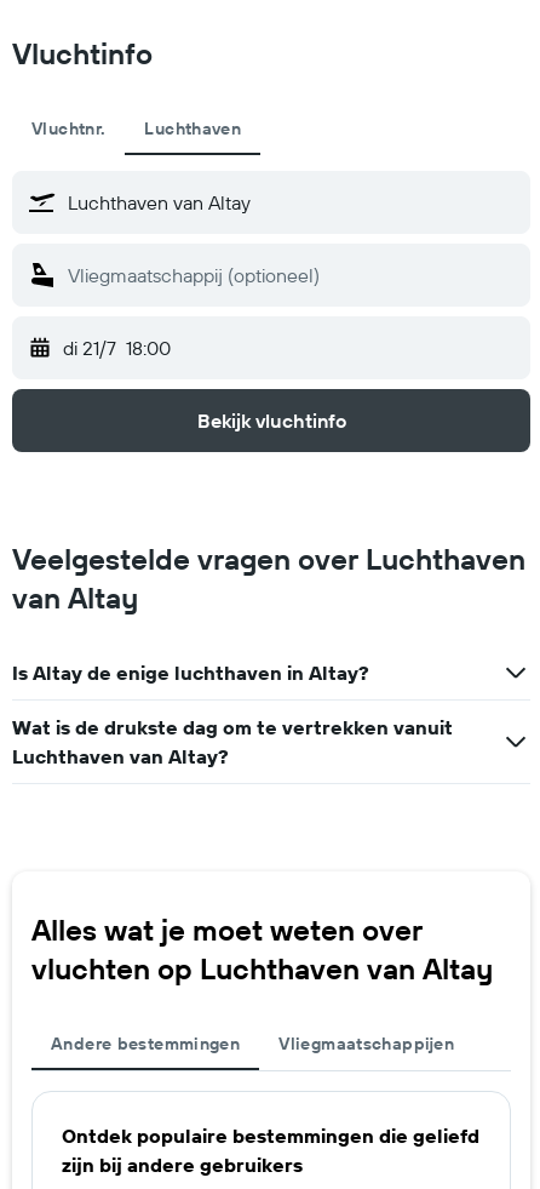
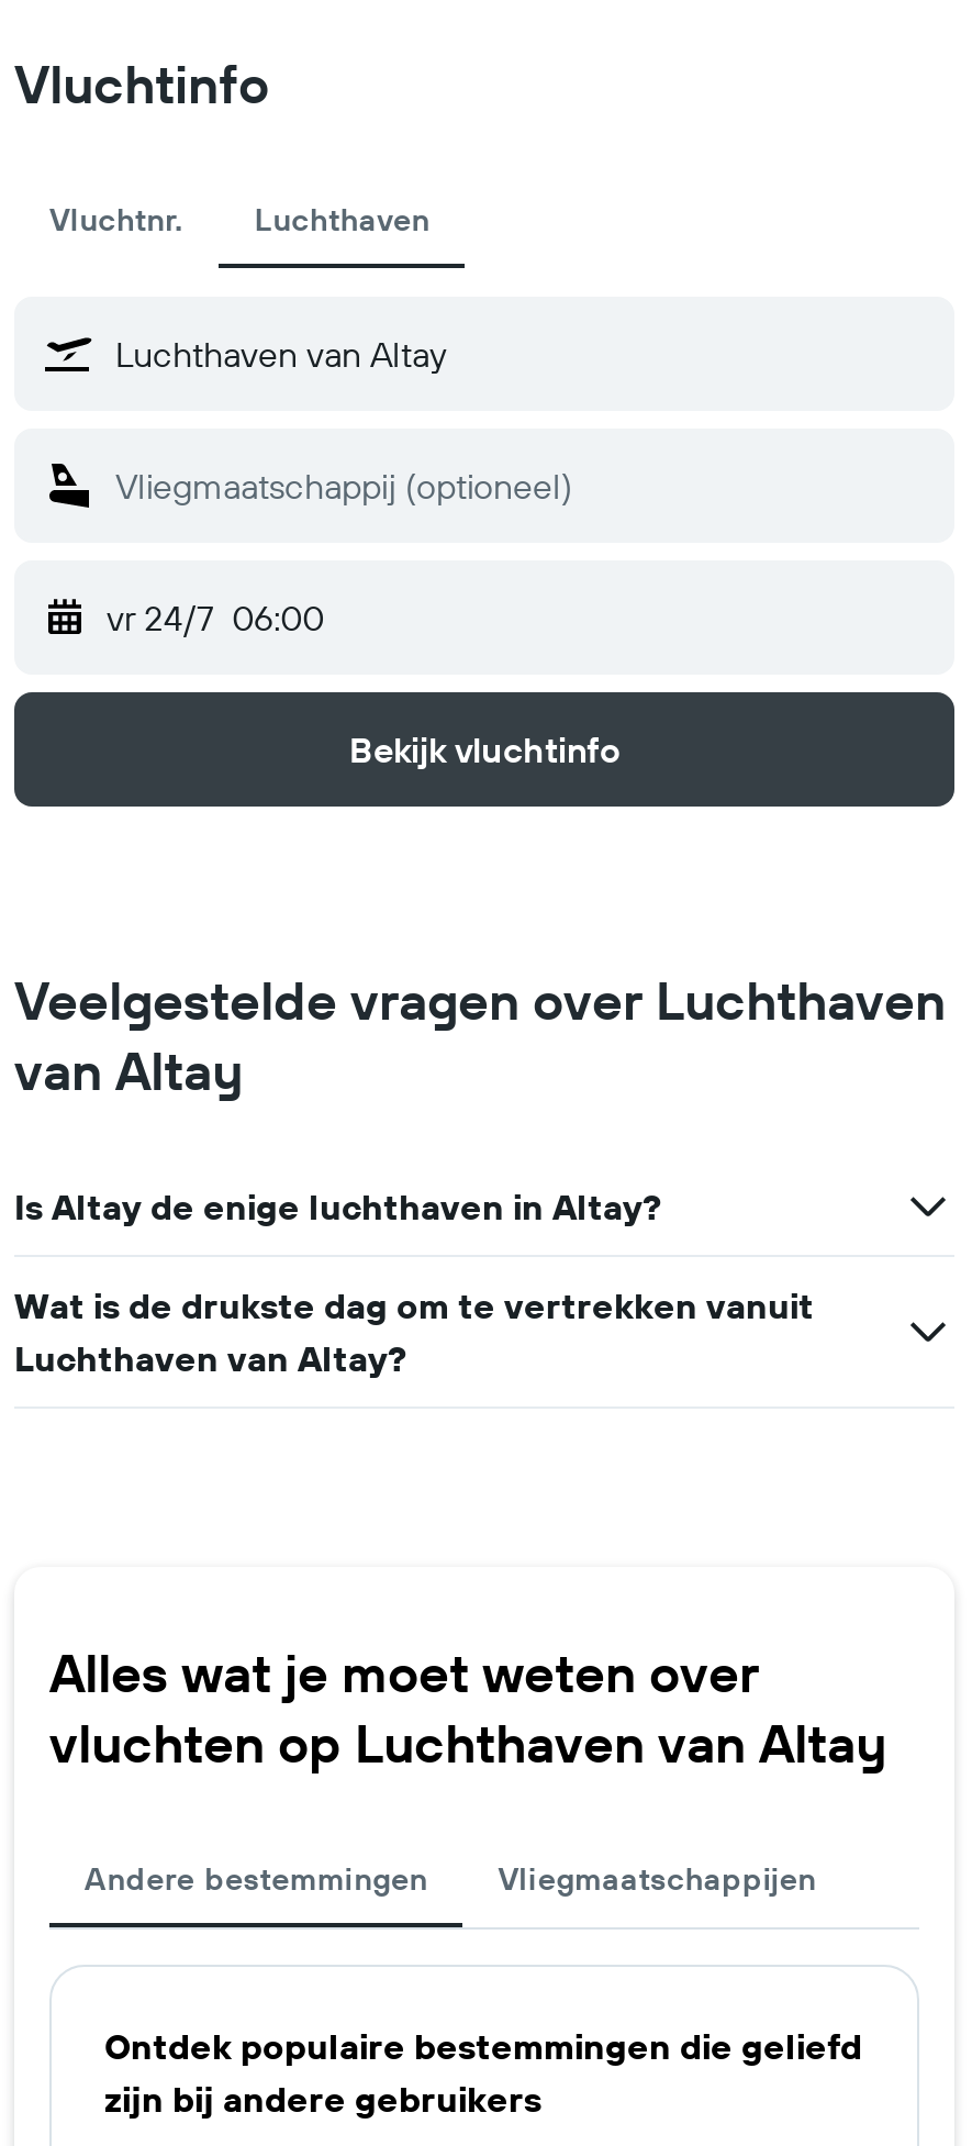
[63,336,171,360] di 21/7 18:00 -> [107,596,324,640] vr 24/7 06:00

